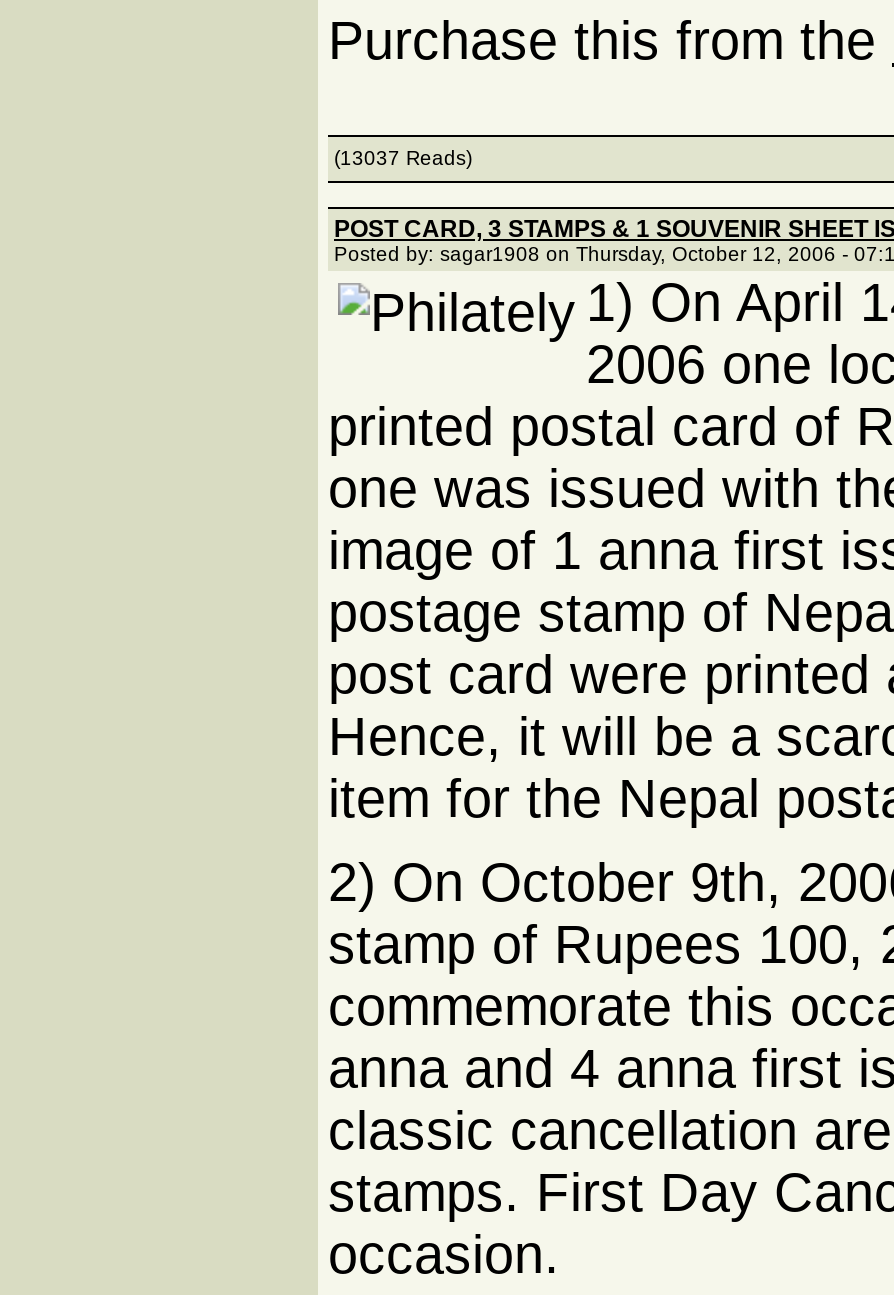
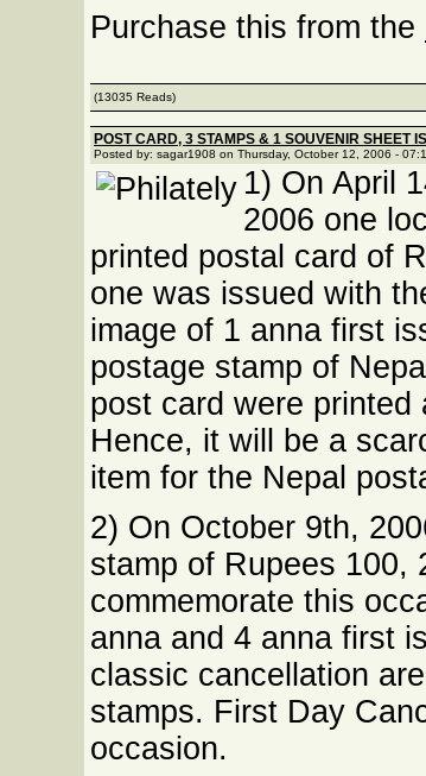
[334,147,472,169] (13037 Reads) -> [94,90,176,103] (13035 Reads)

